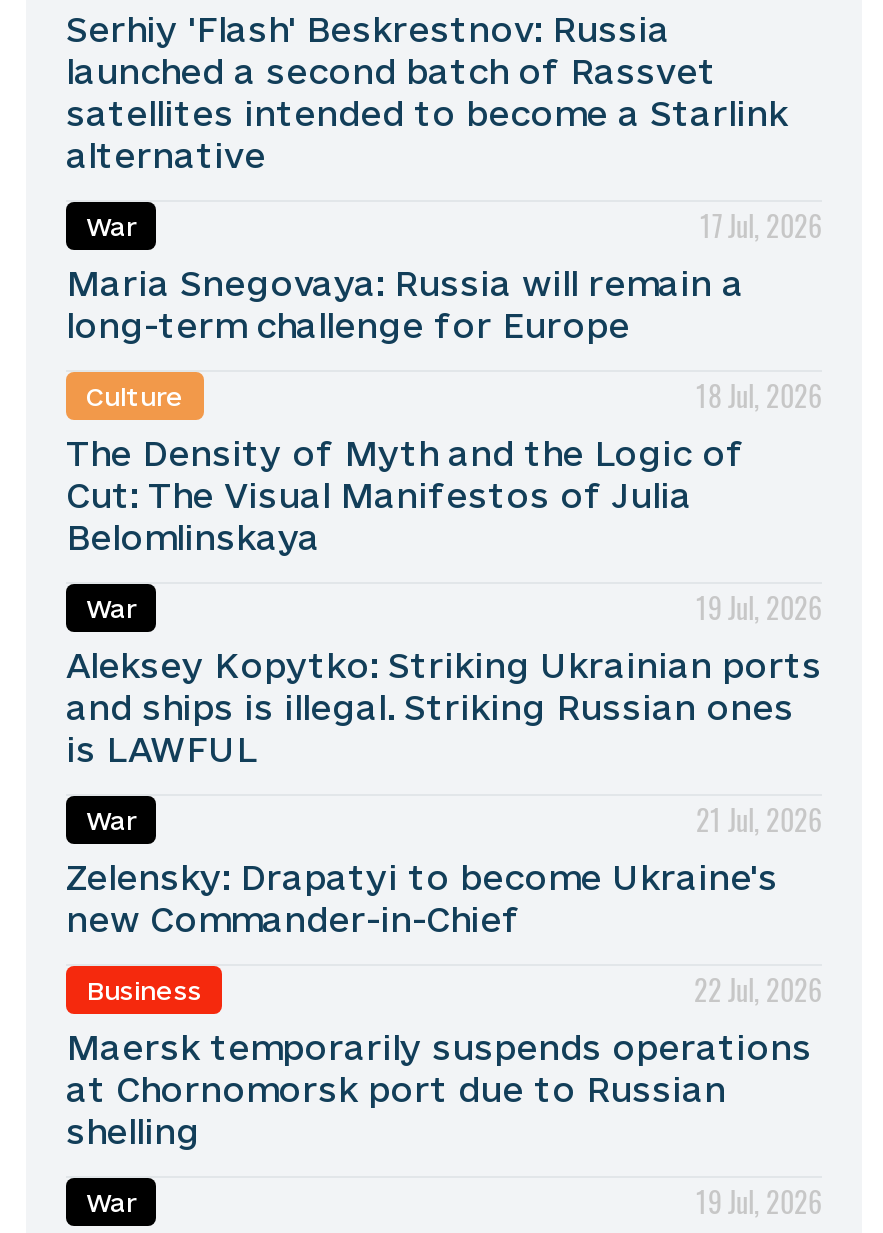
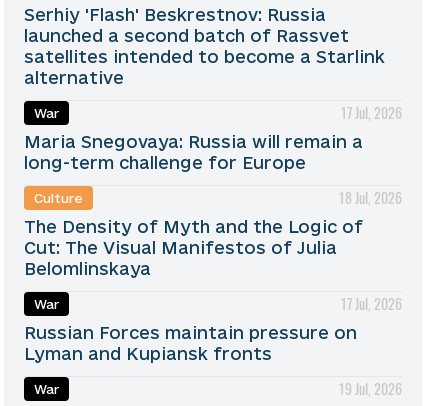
[66,586,822,1149] 19 Jul, 2026 | Aleksey Kopytko: Striking Ukrainian ports | and ships is illegal. Striking Russian ones | is LAWFUL | War | 21 Jul, 2026 | Zelensky: Drapatyi to become Ukraine's | new Commander-in-Chief | Business | 22 Jul, 2026 | Maersk temporarily suspends operations | at Chornomorsk port due to Russian | shelling -> [24,293,402,362] 17 Jul, 2026 | Russian Forces maintain pressure on | Lyman and Kupiansk fronts

